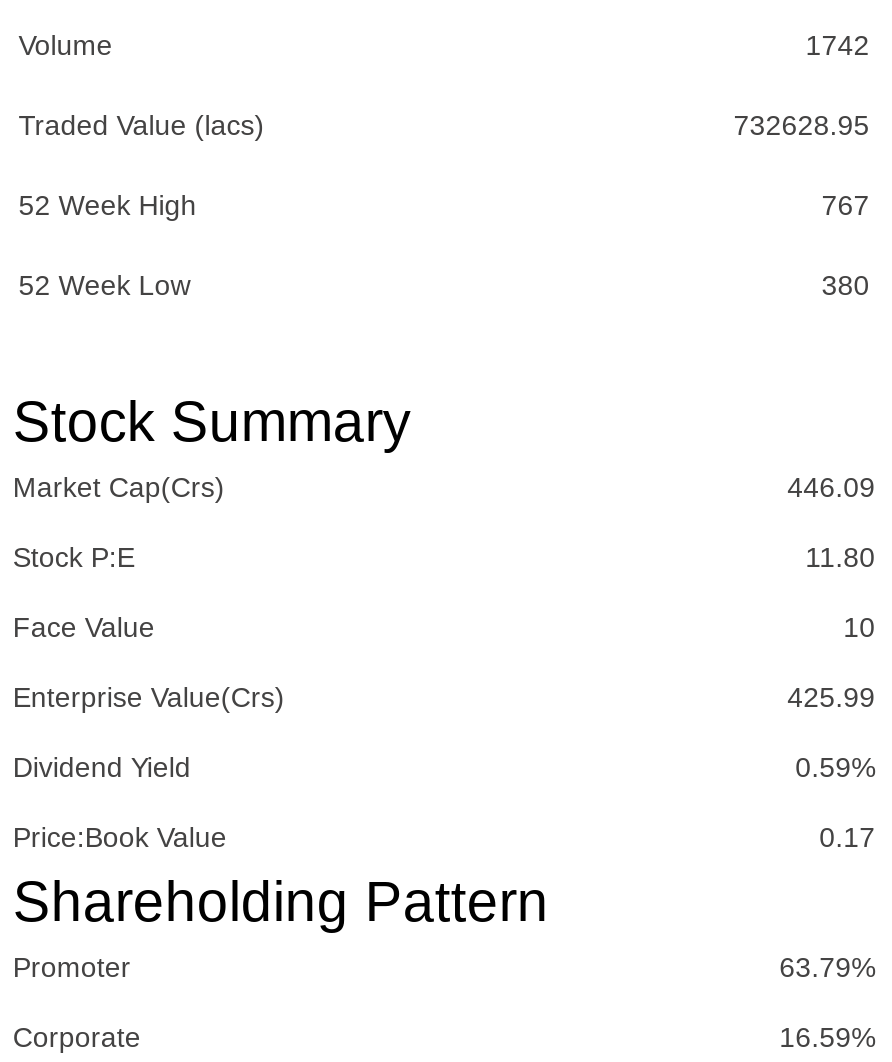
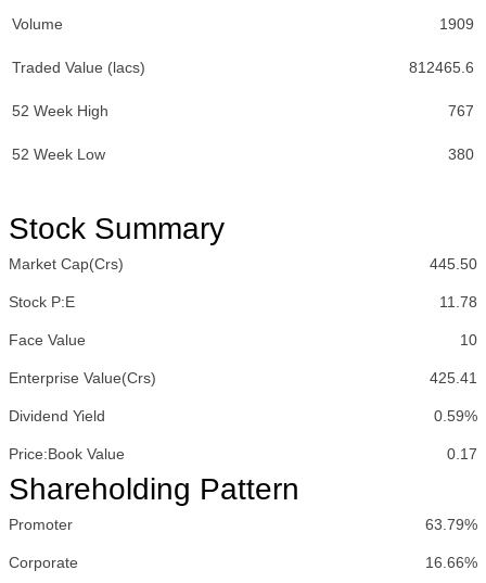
[806,29,870,61] 1742 -> [439,15,474,33] 1909
[734,109,870,141] 732628.95 -> [409,59,474,76] 812465.6
[787,471,875,503] 446.09 -> [429,255,477,273] 445.50
[805,541,875,573] 11.80 -> [439,293,477,310] 11.78
[787,681,875,713] 425.99 -> [429,369,477,386] 425.41
[779,1021,875,1053] 16.59% -> [425,554,477,571] 16.66%

